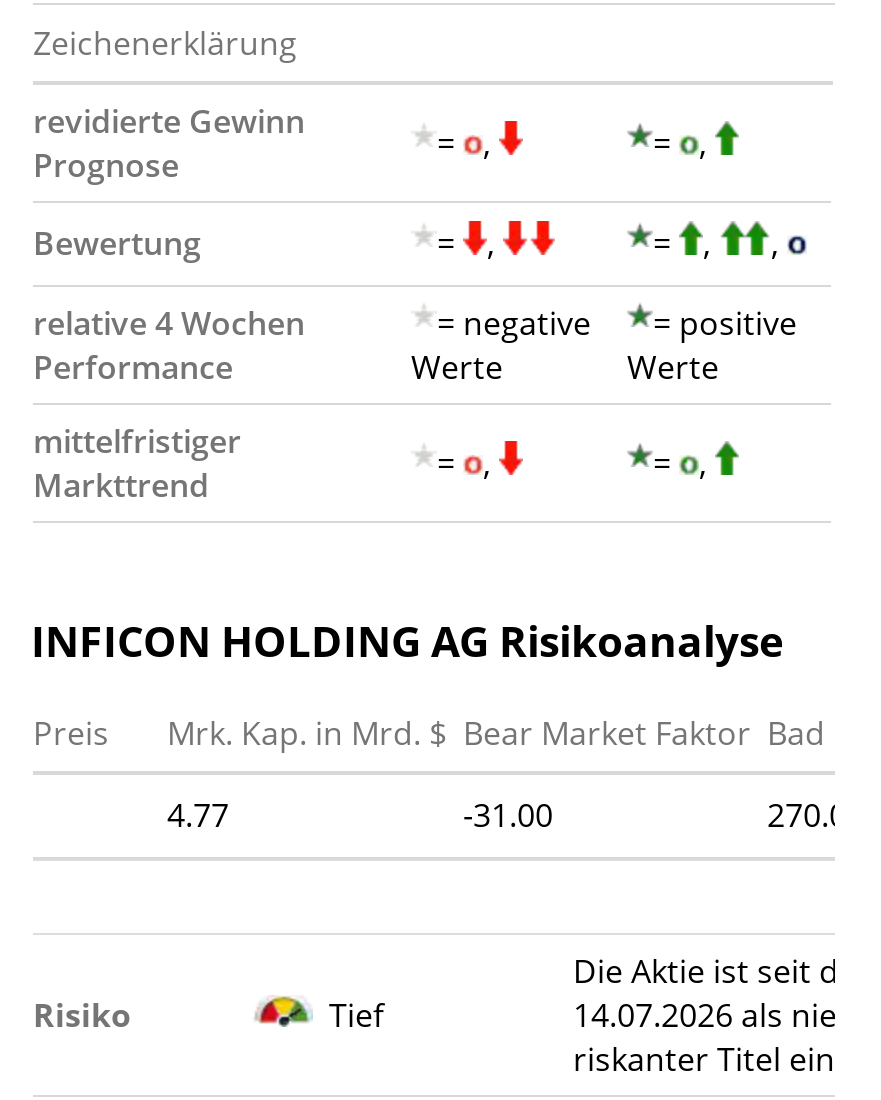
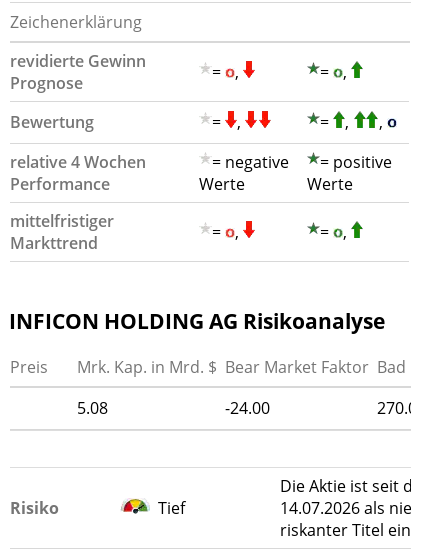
[167,793,229,837] 4.77 -> [77,397,108,419] 5.08
[463,793,553,837] -31.00 -> [225,397,270,419] -24.00

